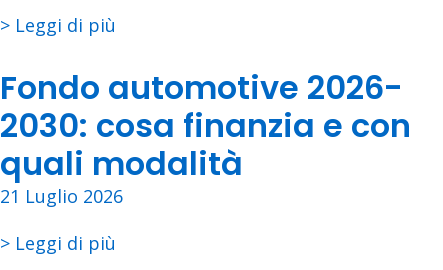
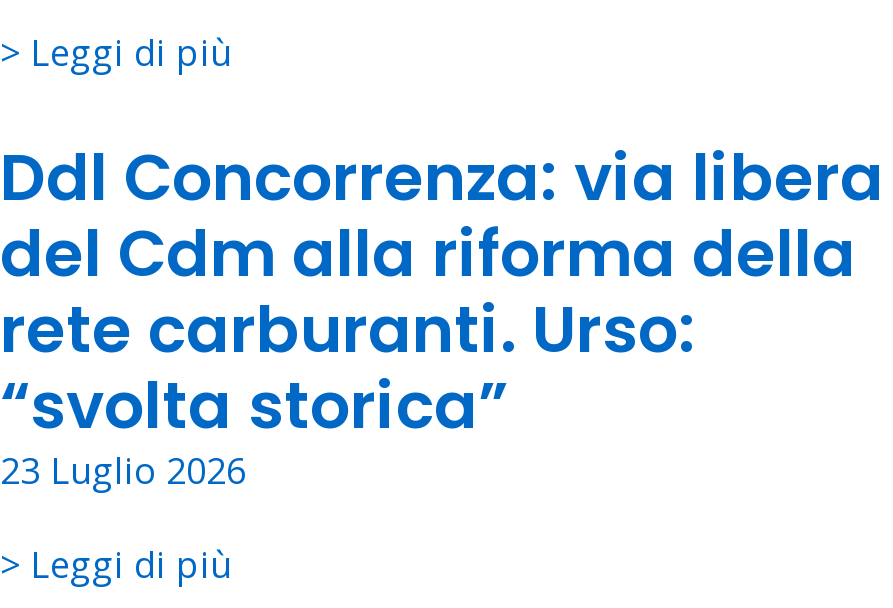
[0,65,411,208] Fondo automotive 2026- | 2030: cosa finanzia e con | quali modalità | 21 Luglio 2026 -> [0,132,884,494] Ddl Concorrenza: via libera | del Cdm alla riforma della | rete carburanti. Urso: | “svolta storica” | 23 Luglio 2026

